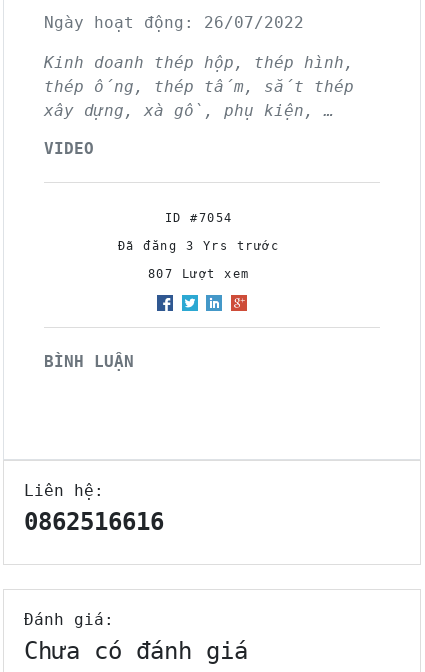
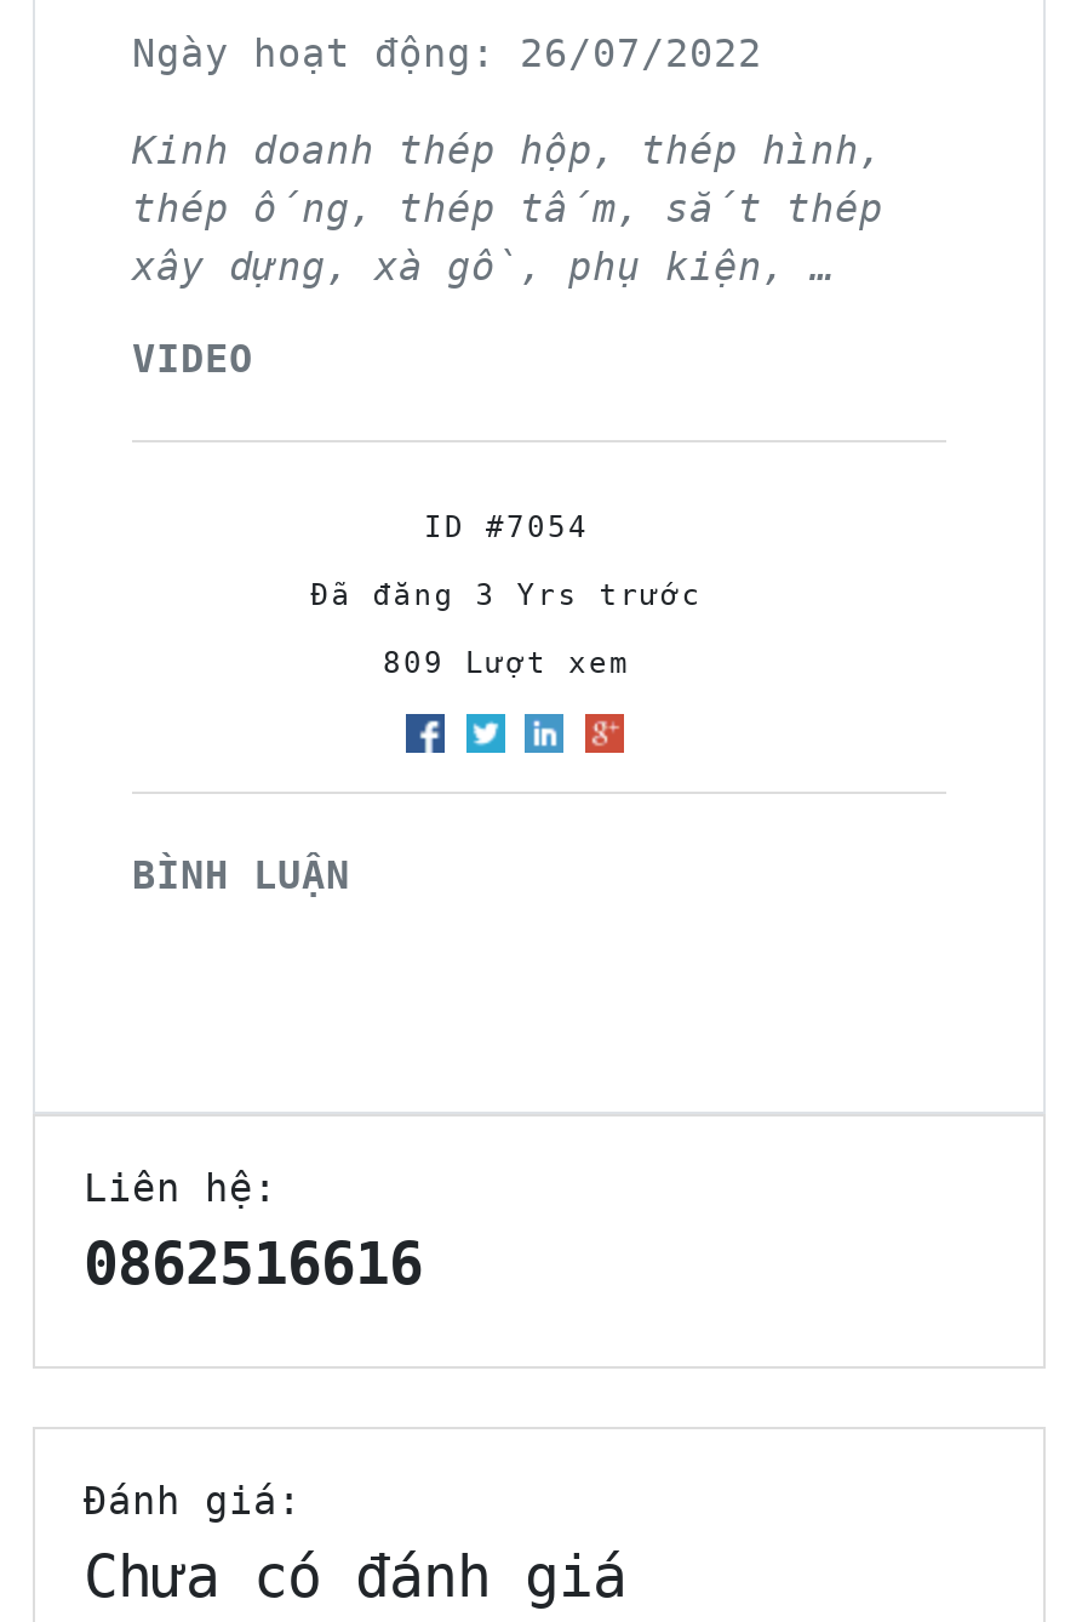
[147,267,249,281] 807 Lượt xem -> [383,646,630,680] 809 Lượt xem

